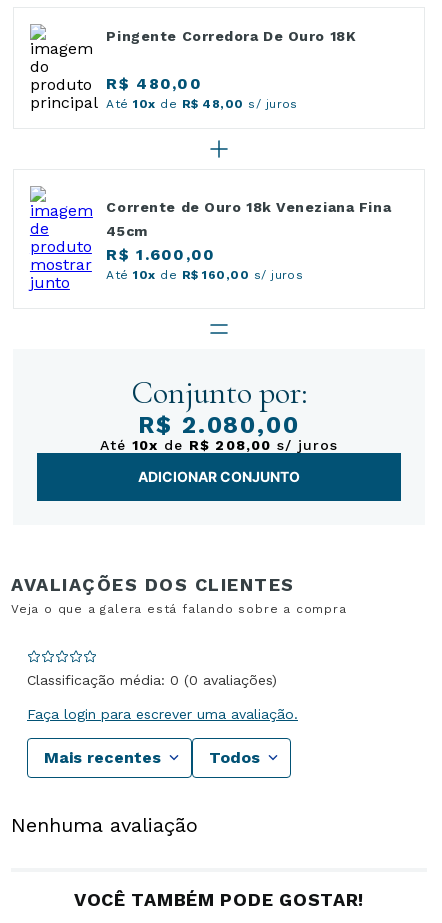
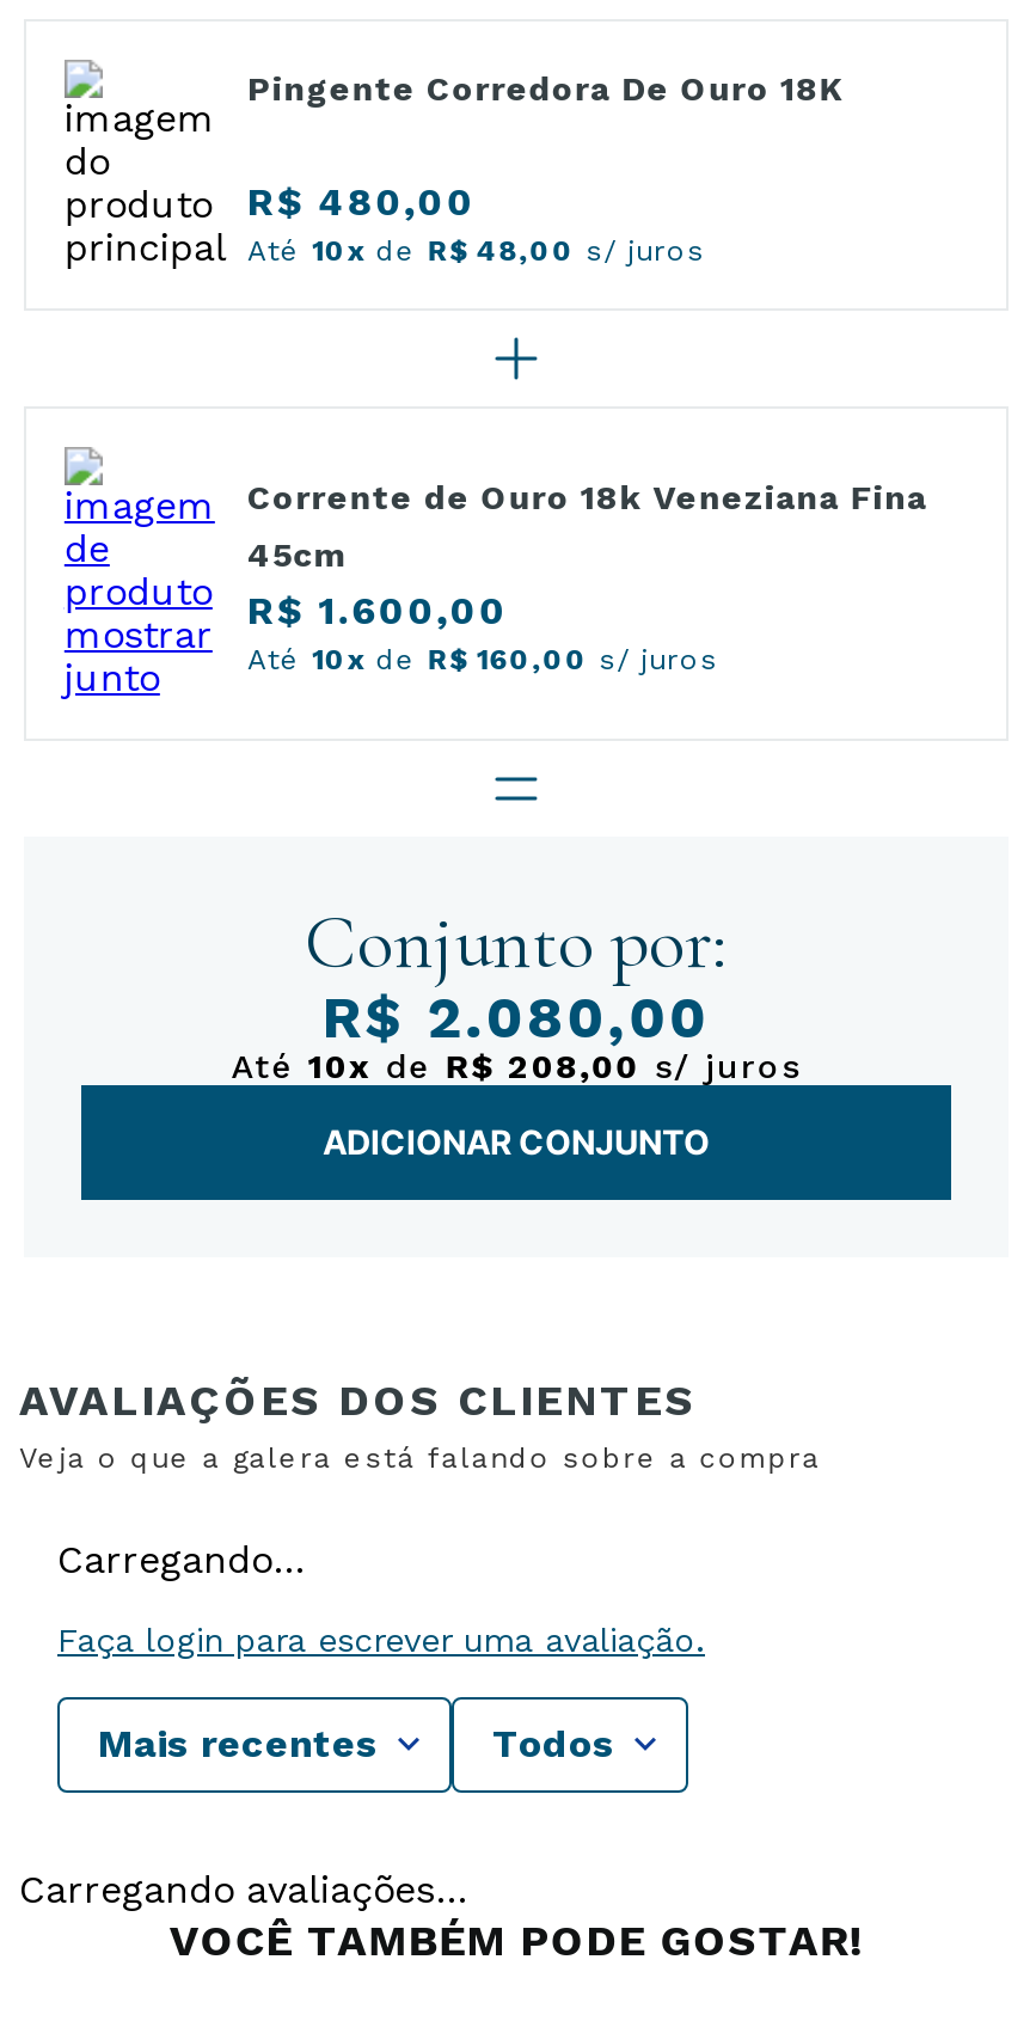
[27,671,277,687] Classificação média: 0 (0 avaliações) -> [57,1536,306,1581] Carregando…
[11,812,198,836] Nenhuma avaliação -> [19,1866,468,1911] Carregando avaliações…

